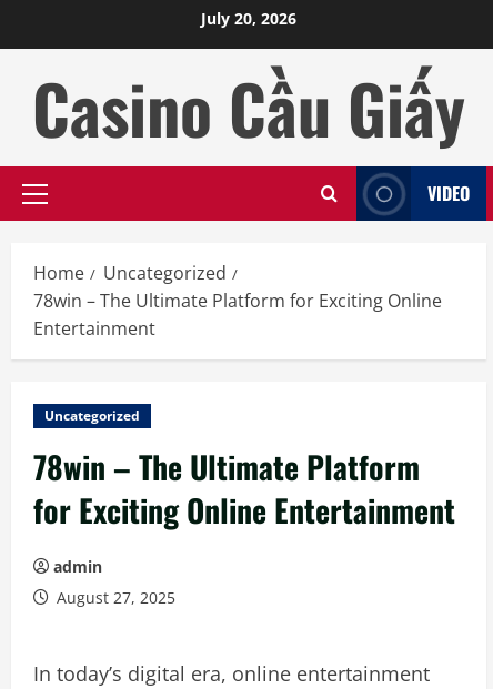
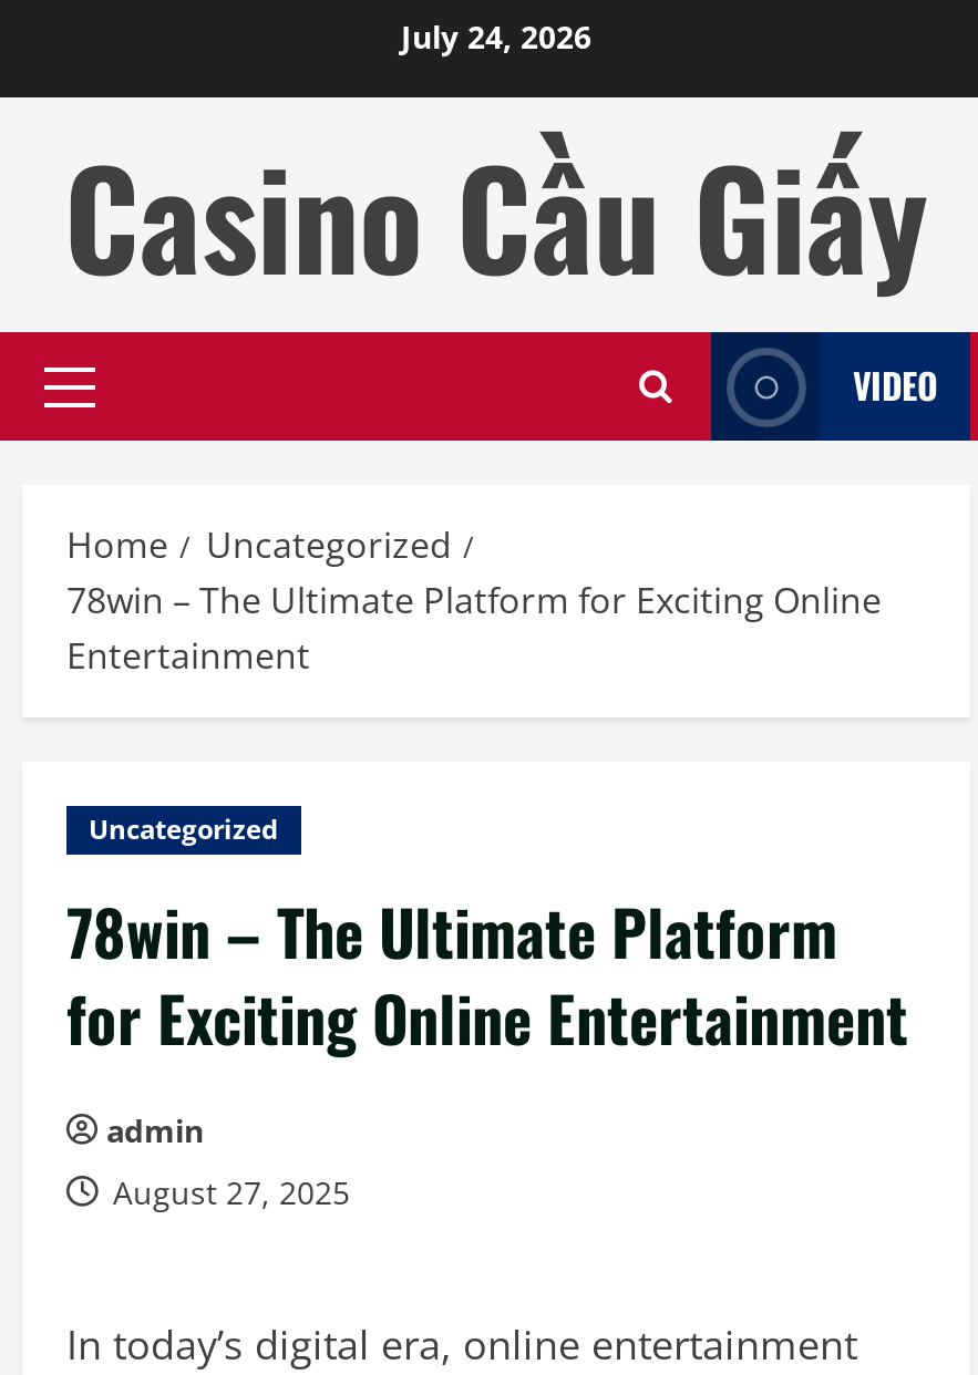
[201,8,296,29] July 20, 2026 -> [401,15,591,58] July 24, 2026

